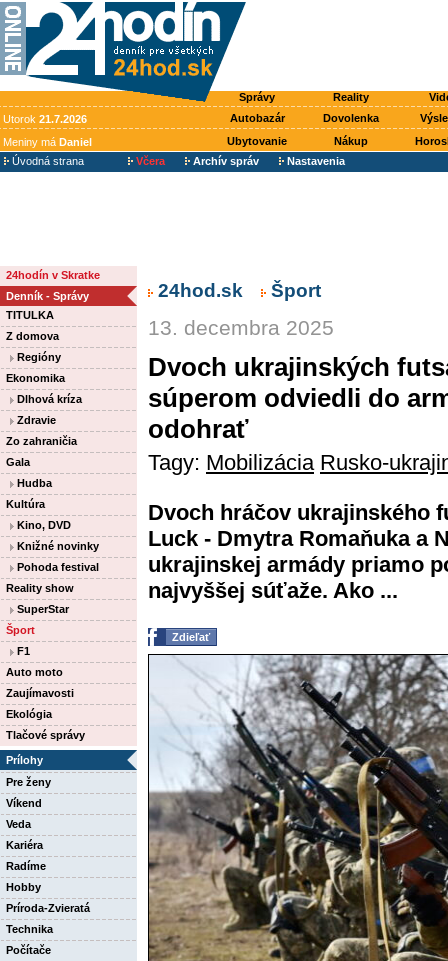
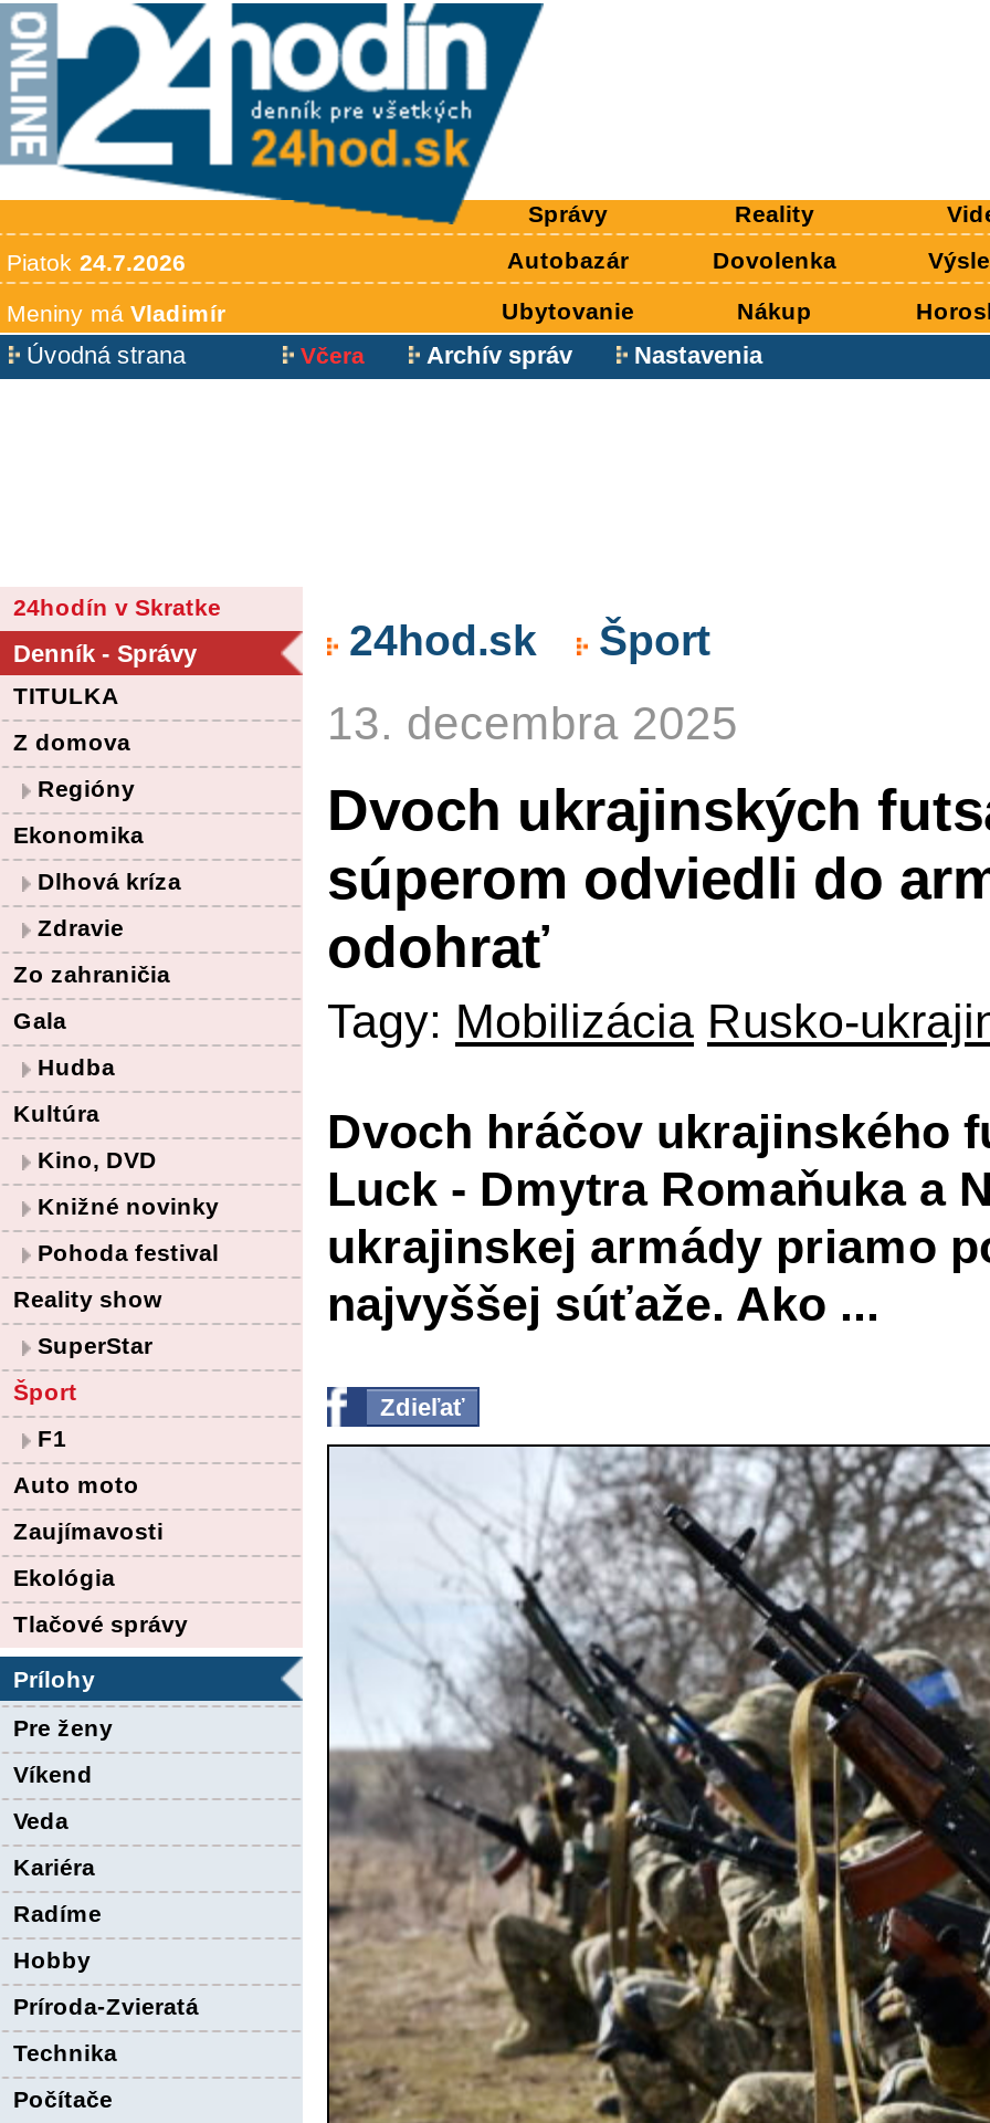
[0,113,87,125] Utorok 21.7.2026 -> [0,249,186,275] Piatok 24.7.2026
[0,136,92,148] Meniny má Daniel -> [0,299,225,326] Meniny má Vladimír

